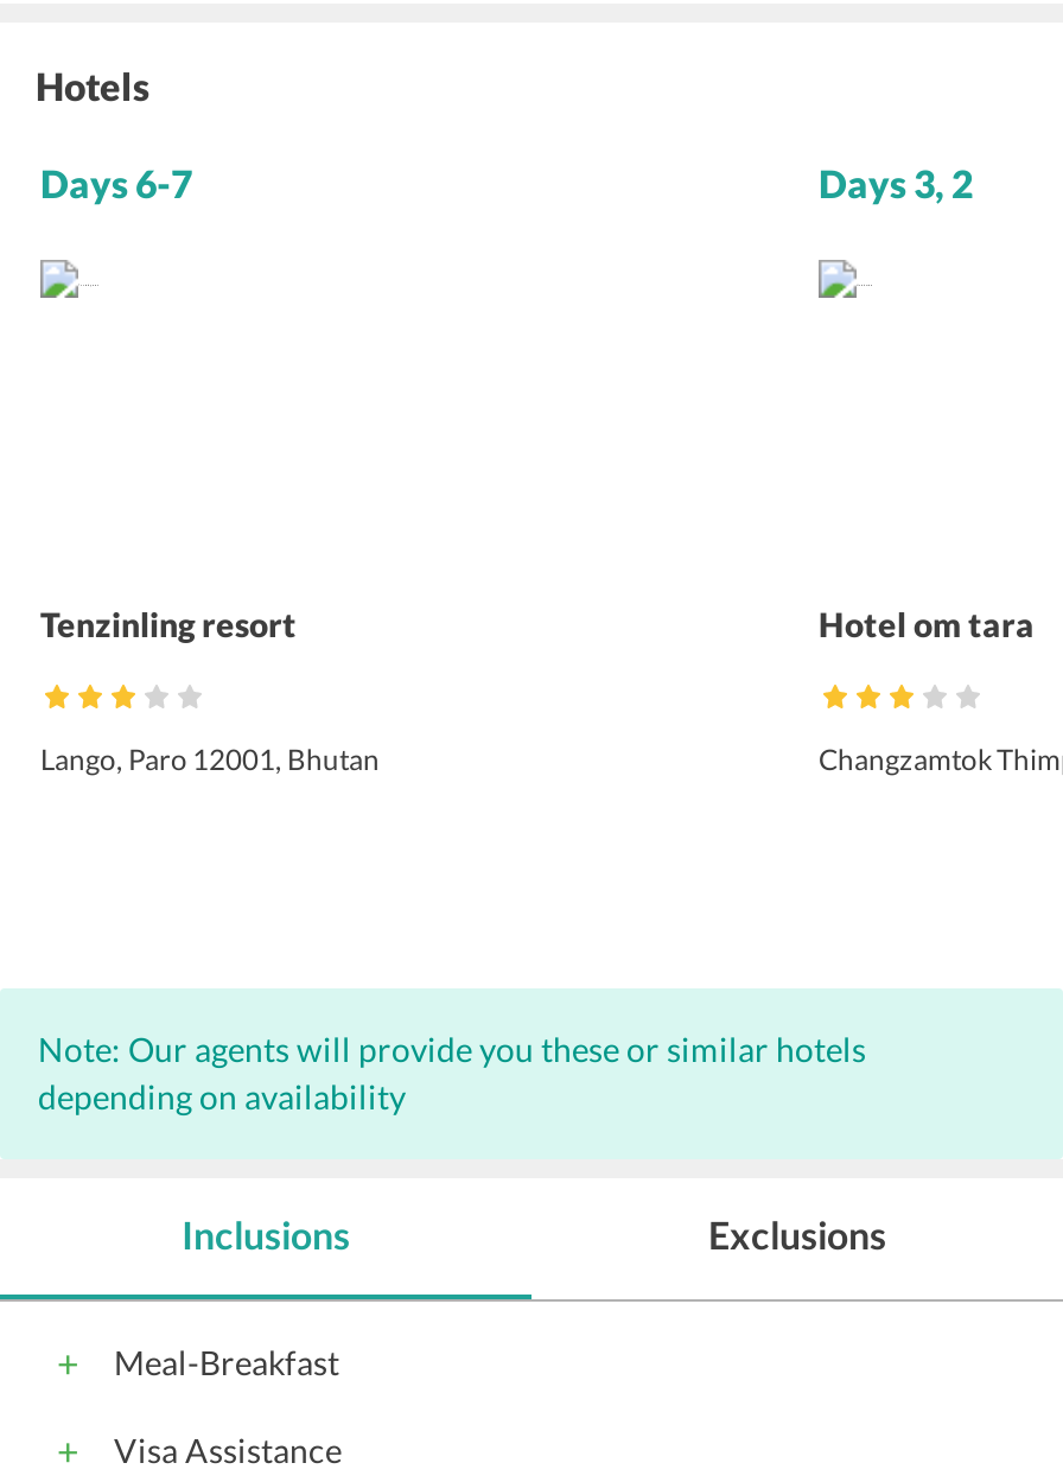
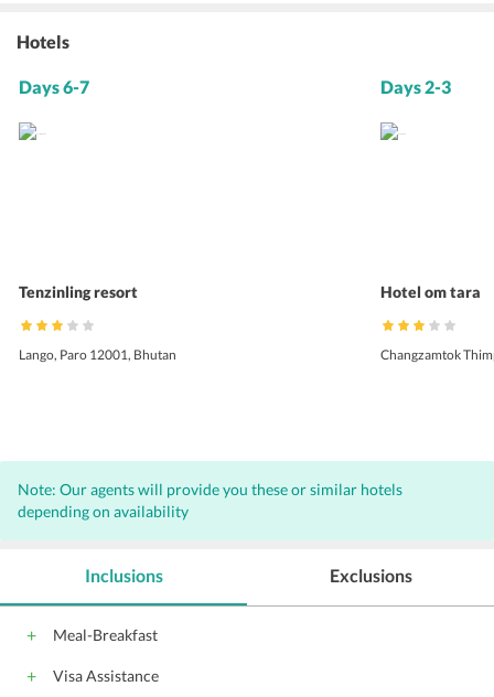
[819,160,973,205] Days 3, 2 -> [380,76,451,97] Days 2-3

